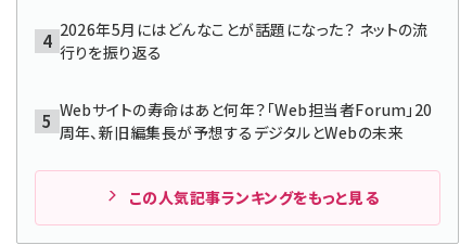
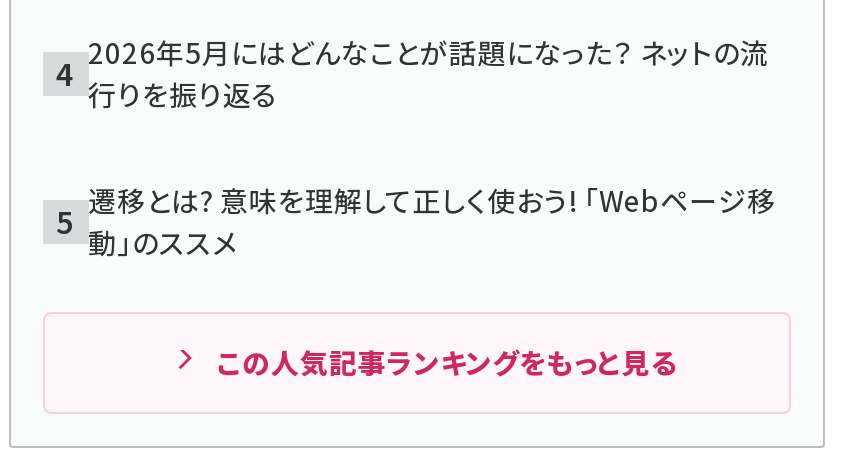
[59,99,433,143] Webサイトの寿命はあと何年？「Web担当者Forum」20 | 周年、新旧編集長が予想するデジタルとWebの未来 -> [88,180,776,262] 遷移とは? 意味を理解して正しく使おう! 「Webページ移 | 動」のススメ

